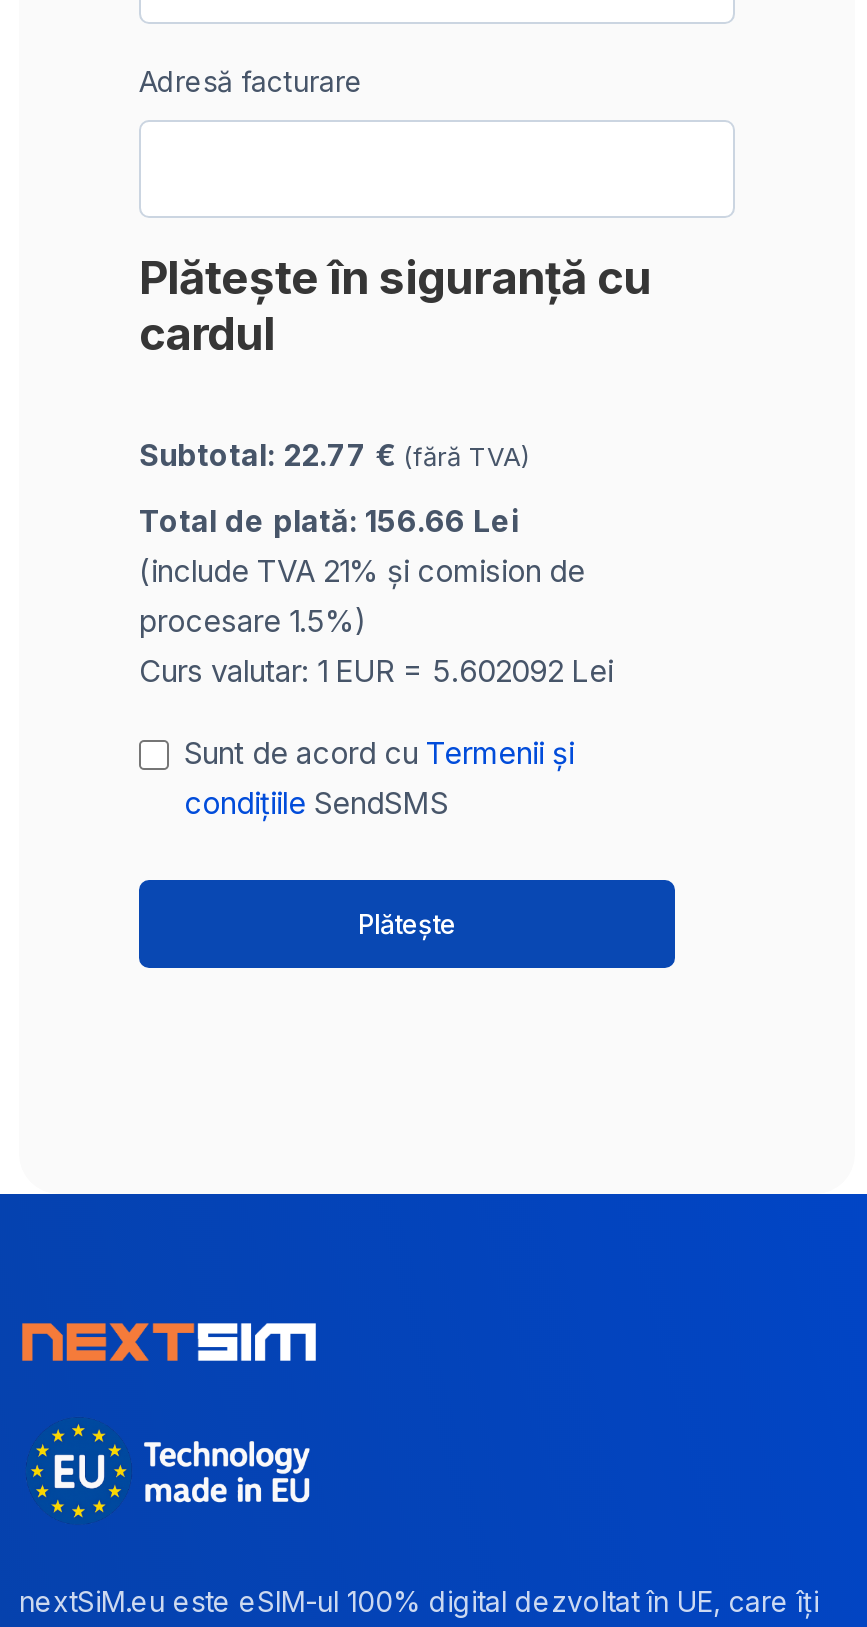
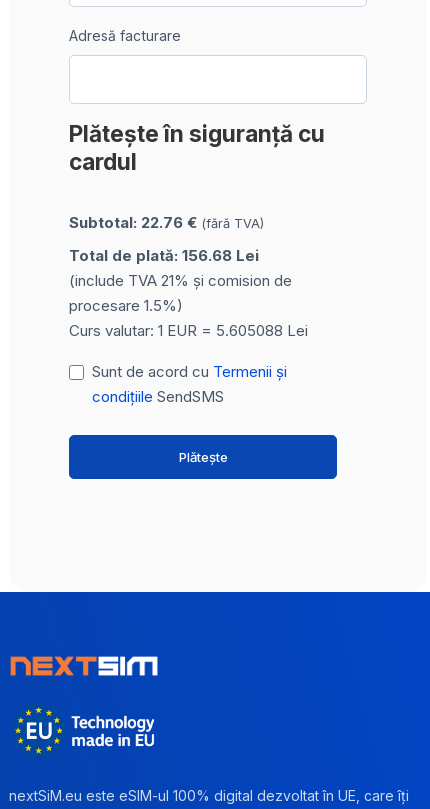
[139,437,529,475] Subtotal: 22.77 €(fără TVA) -> [69,213,264,232] Subtotal: 22.76 €(fără TVA)
[139,503,519,541] Total de plată: 156.66 Lei -> [69,246,259,265] Total de plată: 156.68 Lei
[139,653,613,691] Curs valutar: 1 EUR = 5.602092 Lei -> [69,321,308,340] Curs valutar: 1 EUR = 5.605088 Lei

